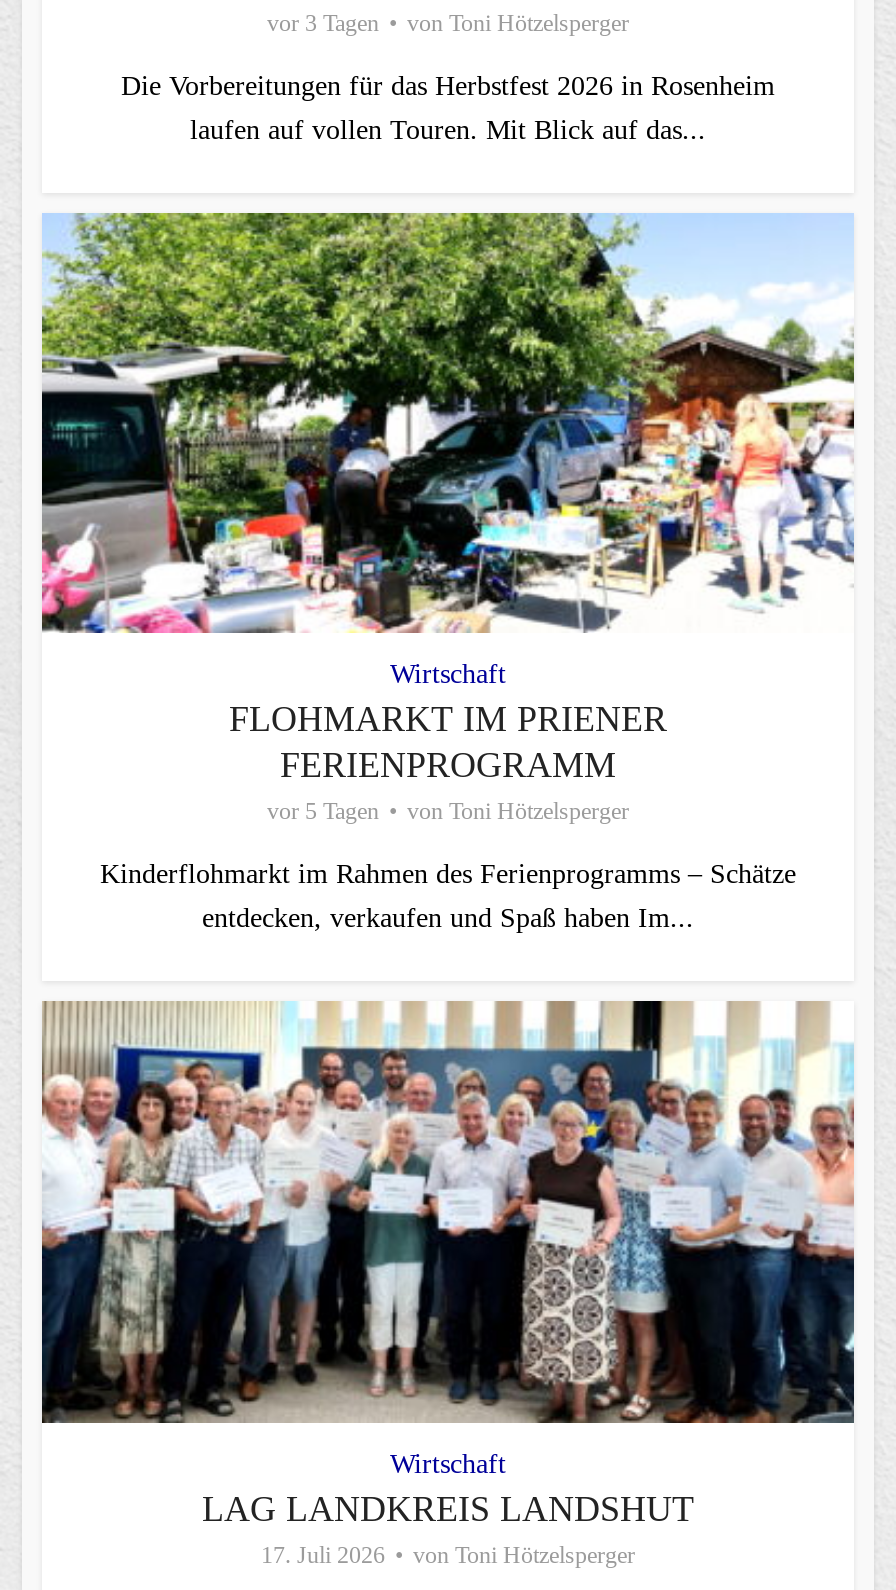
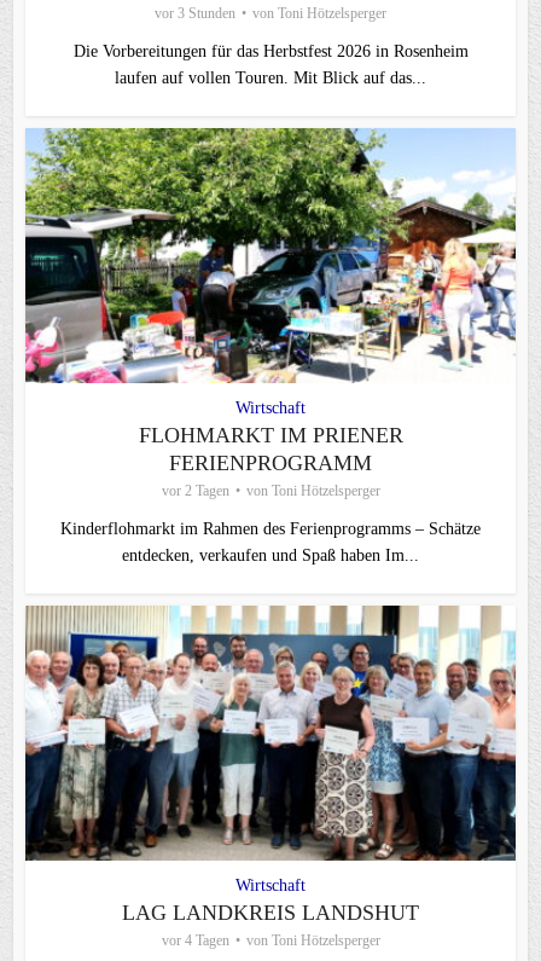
[267,8,629,36] vor 3 Tagen von Toni Hötzelsperger -> [155,5,386,22] vor 3 Stunden von Toni Hötzelsperger
[267,798,629,826] vor 5 Tagen von Toni Hötzelsperger -> [161,482,380,499] vor 2 Tagen von Toni Hötzelsperger
[261,1541,635,1569] 17. Juli 2026 von Toni Hötzelsperger -> [161,932,380,949] vor 4 Tagen von Toni Hötzelsperger

